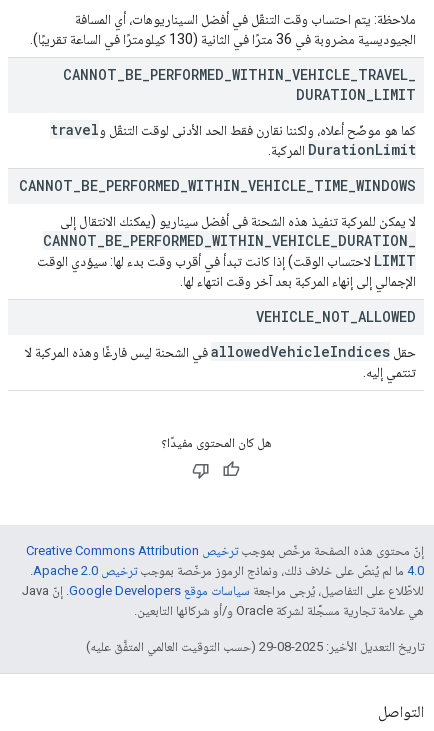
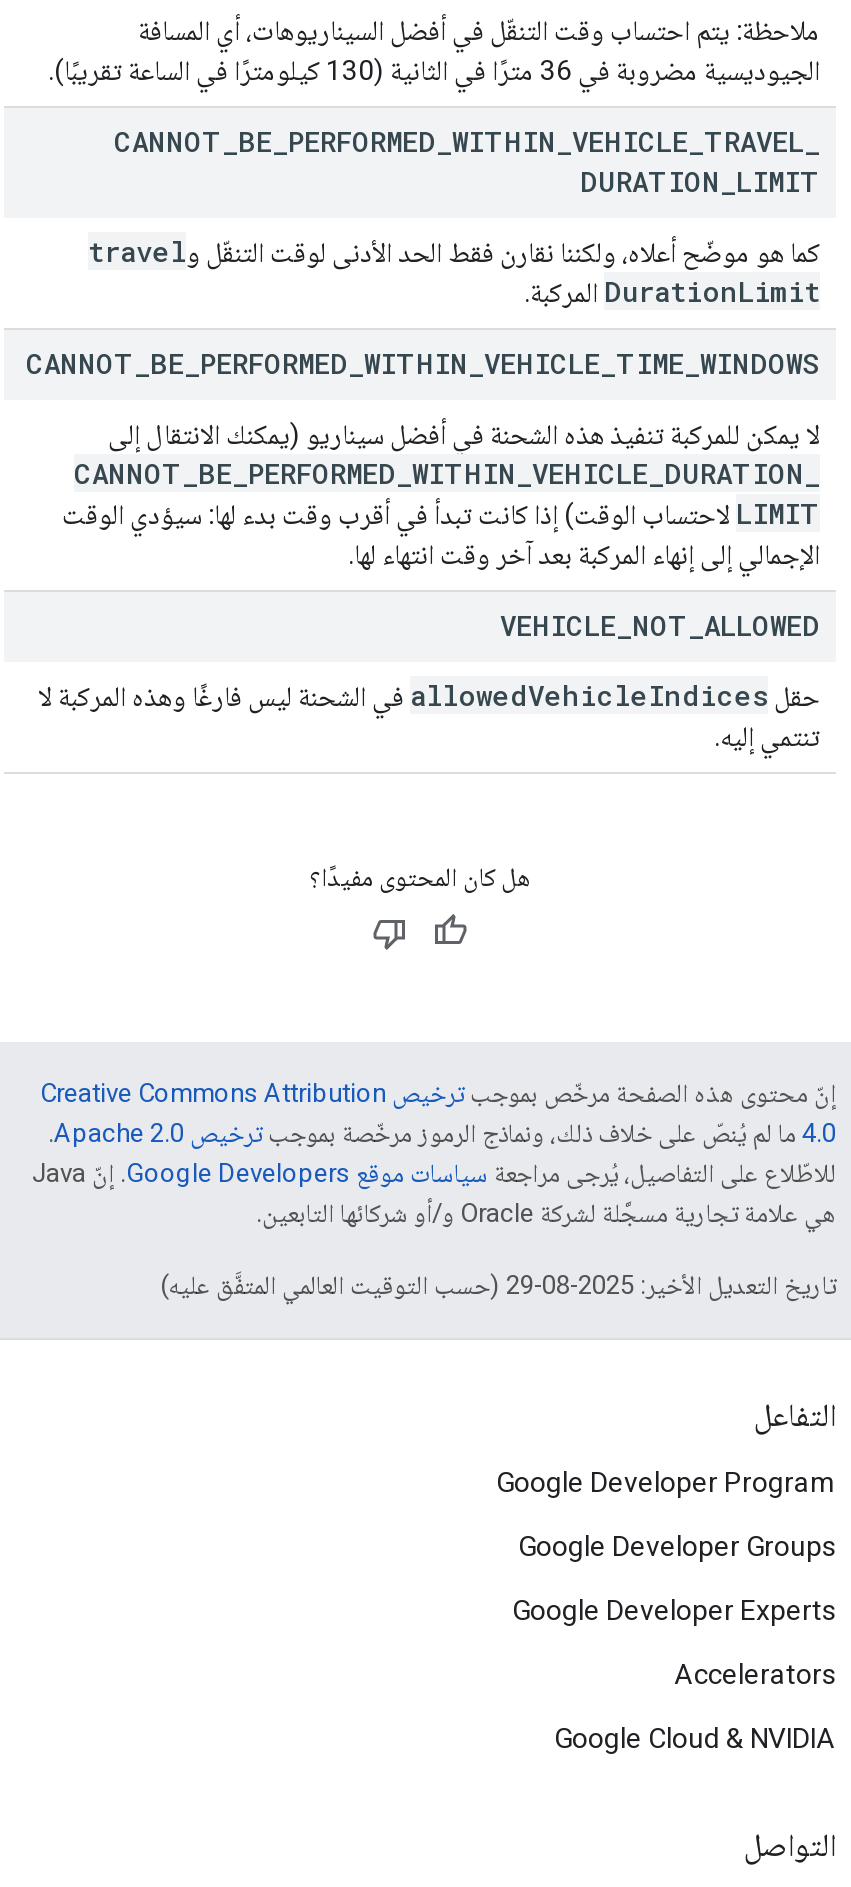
none -> [496,1396,836,1754] التفاعل | Google Developer Program | Google Developer Groups | Google Developer Experts | Accelerators | Google Cloud & NVIDIA

